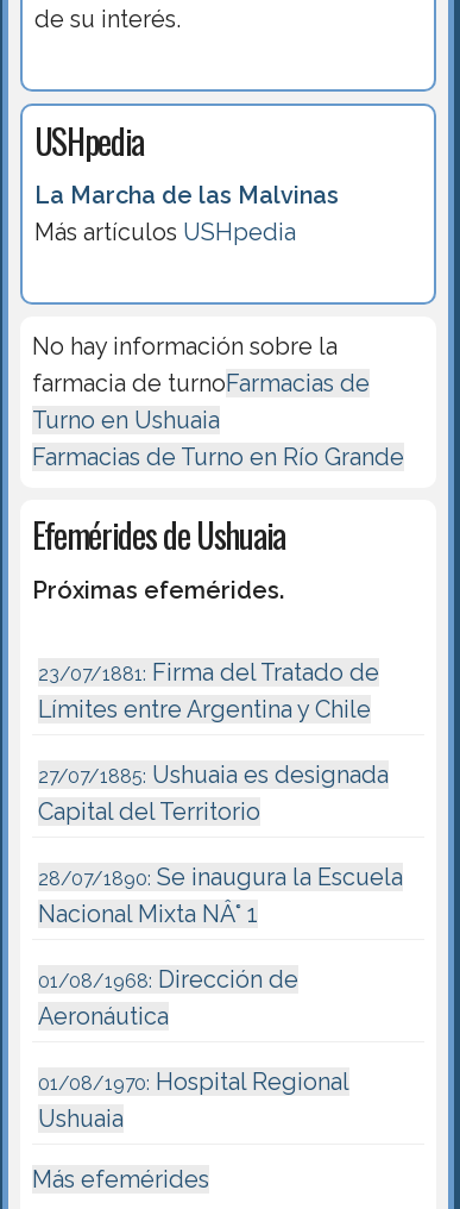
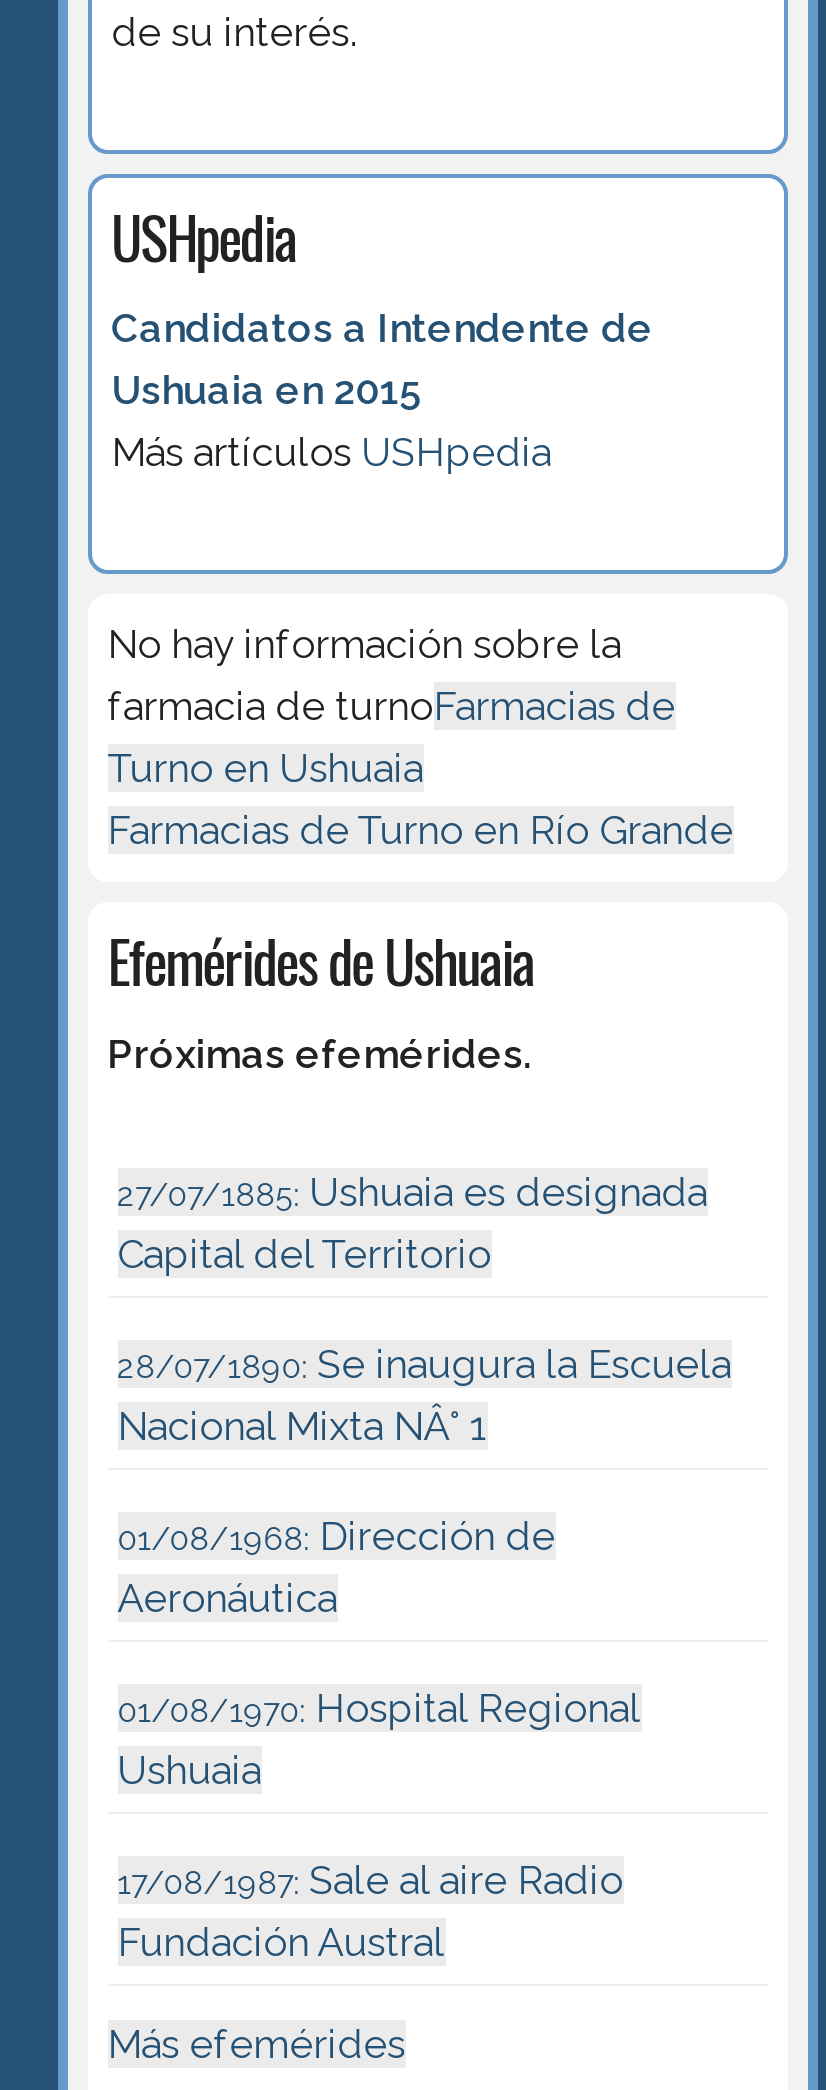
[34,181,338,210] La Marcha de las Malvinas -> [111,305,653,415] Candidatos a Intendente de | Ushuaia en 2015
[38,658,379,723] 23/07/1881: Firma del Tratado de | Límites entre Argentina y Chile -> none
moved [38,760,402,1133] -> [117,1167,731,1794]: 27/07/1885: Ushuaia es designada | Capital del Territorio | 28/07/1890: Se inaugura la Escuela | Nacional Mixta NÂ° 1 | 01/08/1968: Dirección de | Aeronáutica | 01/08/1970: Hospital Regional | Ushuaia
none -> [117,1857,623,1967] 17/08/1987: Sale al aire Radio | Fundación Austral

